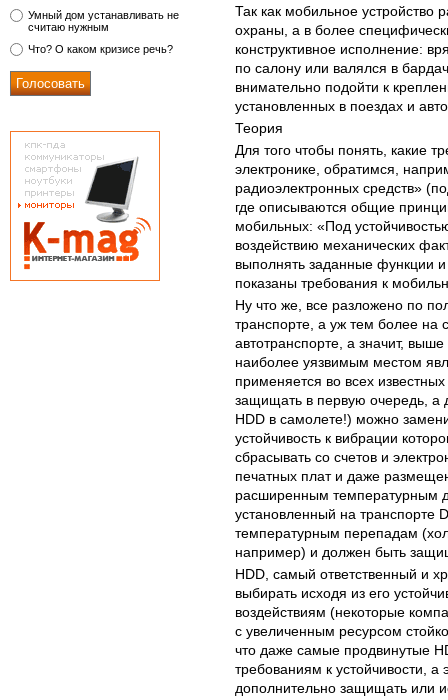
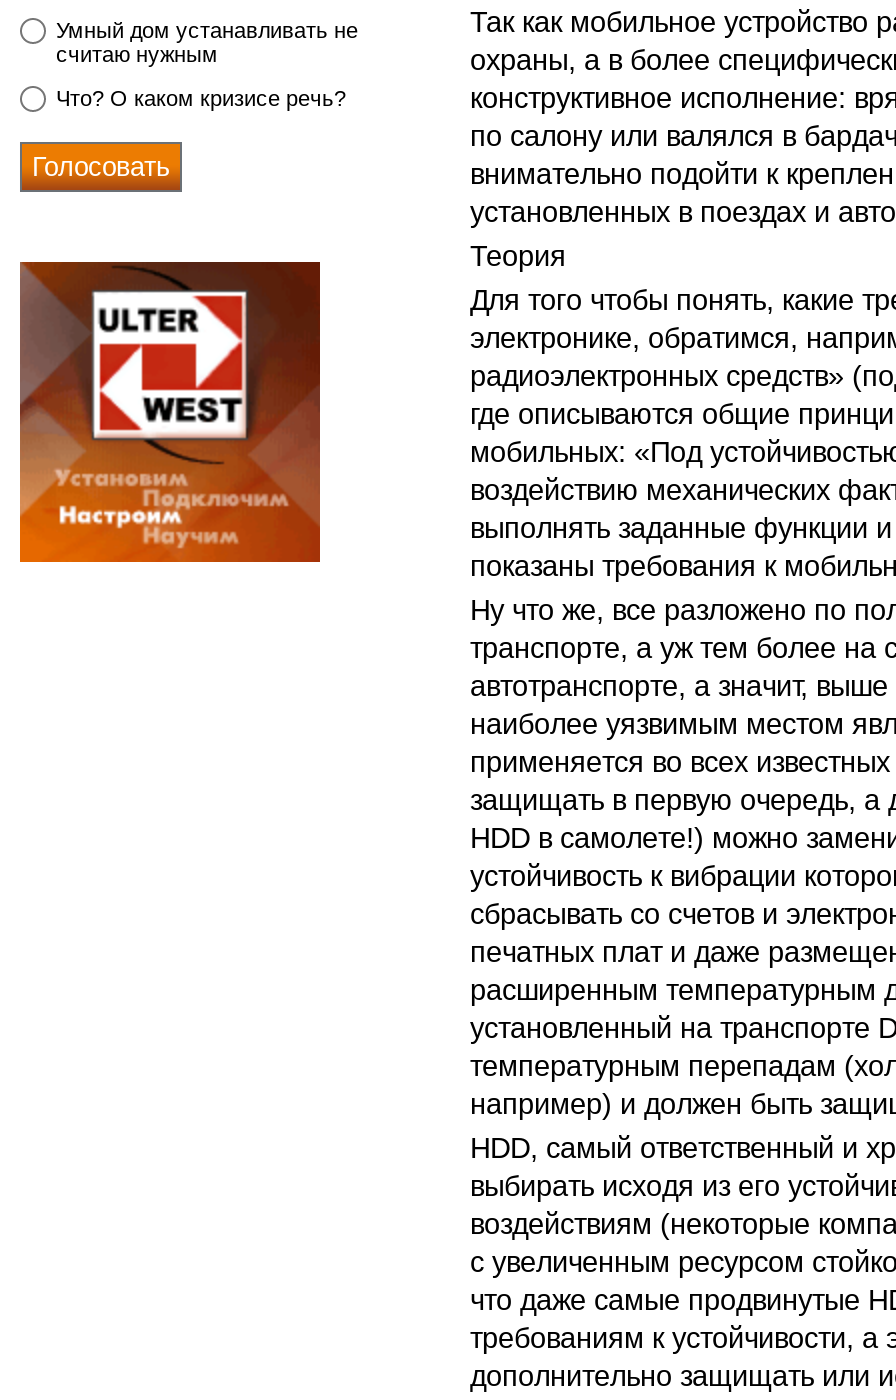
[9,130,161,282] [image] -> [18,260,322,562] [image]

